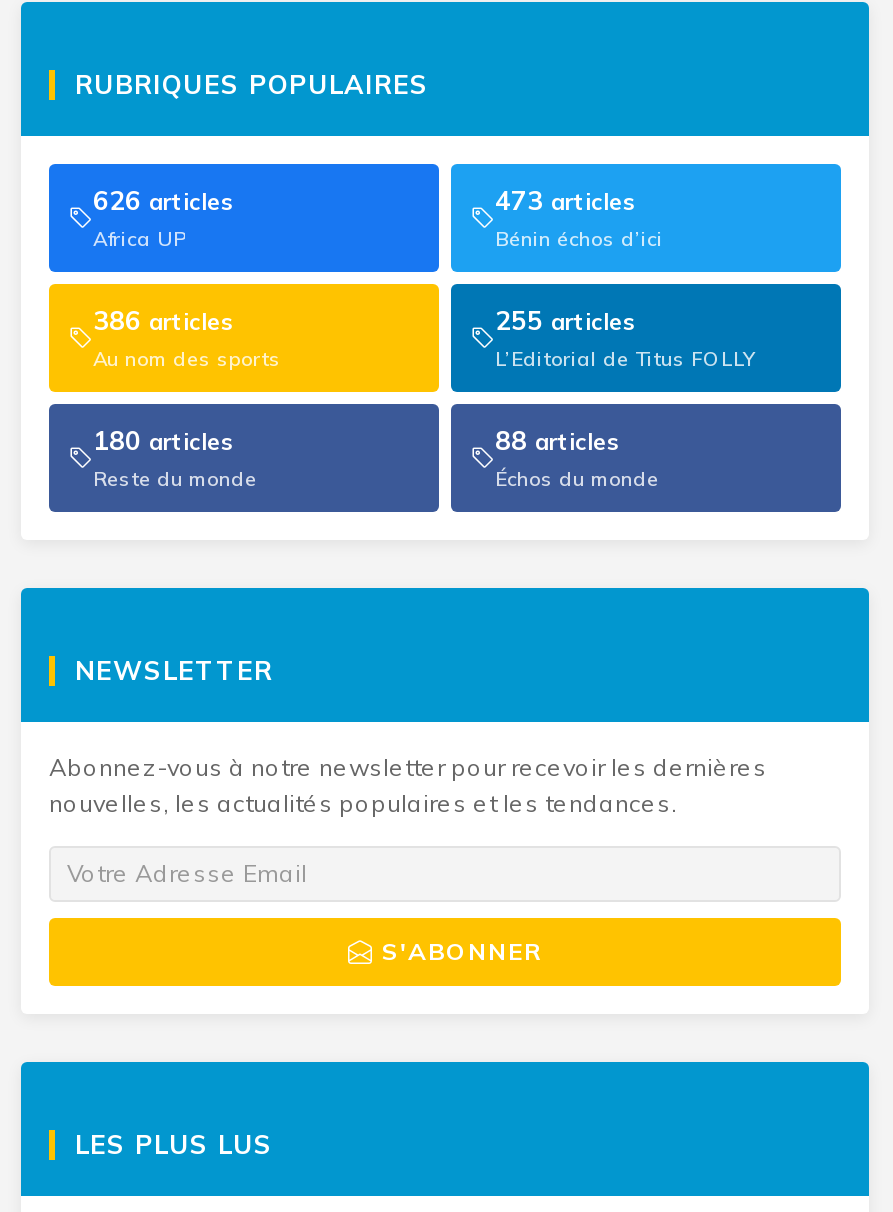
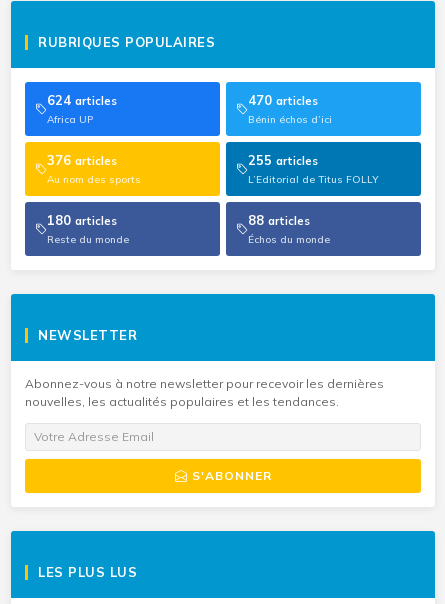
[93,185,233,217] 626 articles -> [47,92,117,108] 624 articles
[495,185,635,217] 473 articles -> [248,92,318,108] 470 articles
[93,305,233,337] 386 articles -> [47,152,117,168] 376 articles

